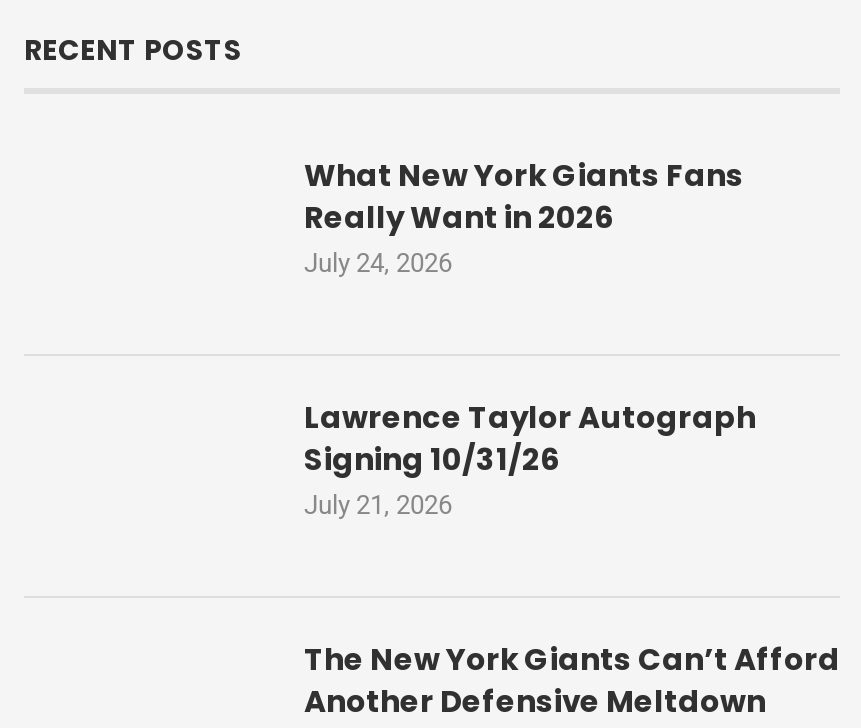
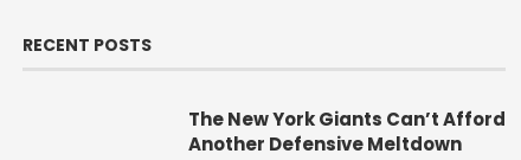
[304,154,744,278] What New York Giants Fans | Really Want in 2026 | July 24, 2026 -> none
[304,396,756,520] Lawrence Taylor Autograph | Signing 10/31/26 | July 21, 2026 -> none

